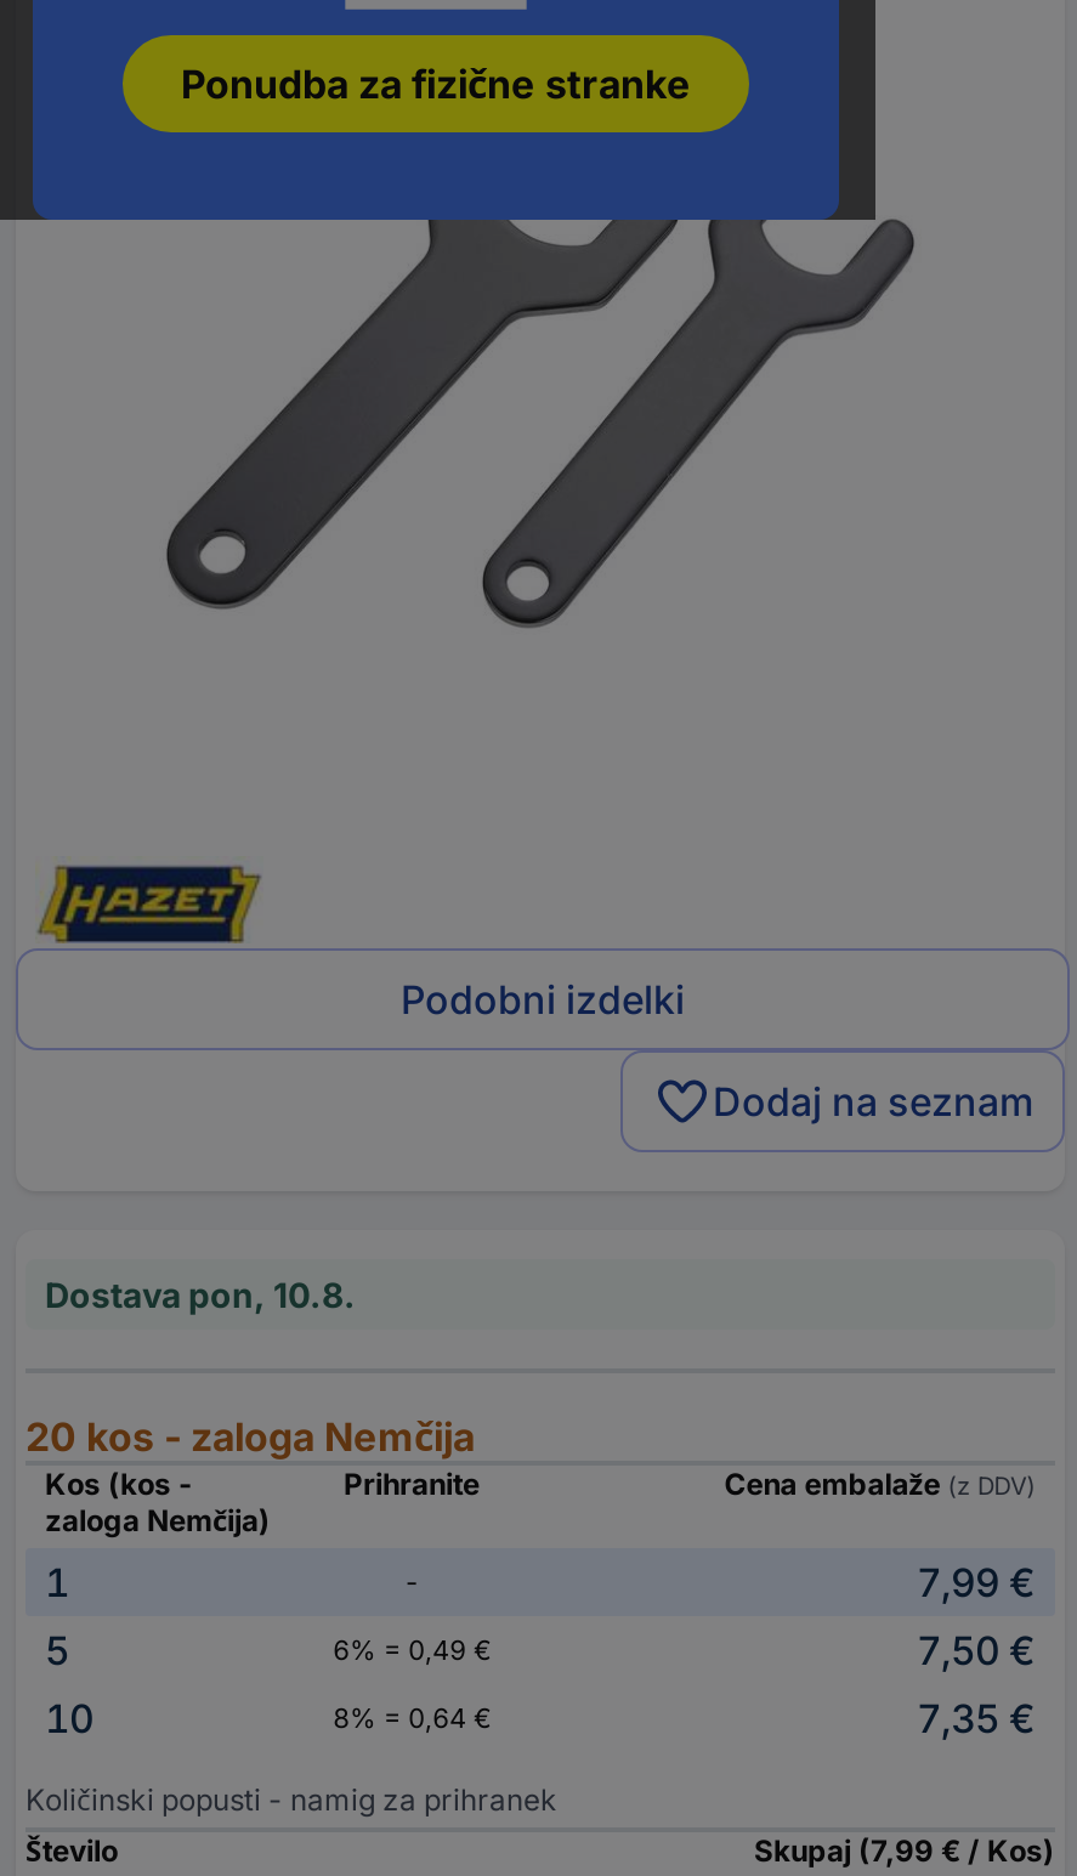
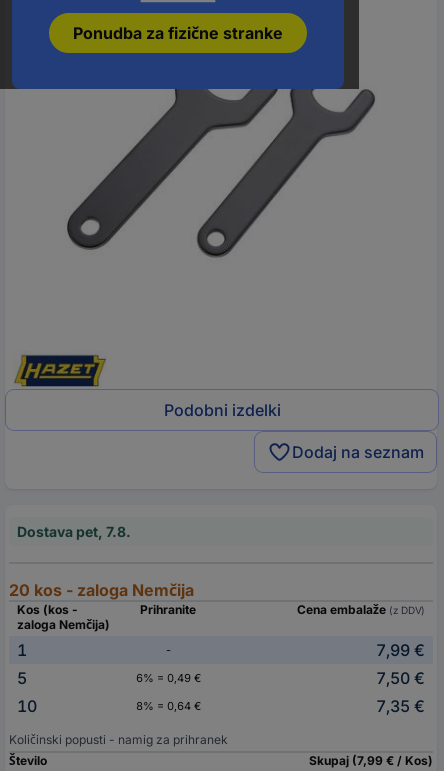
[45,1275,356,1316] Dostava pon, 10.8. -> [17,523,131,540] Dostava pet, 7.8.

